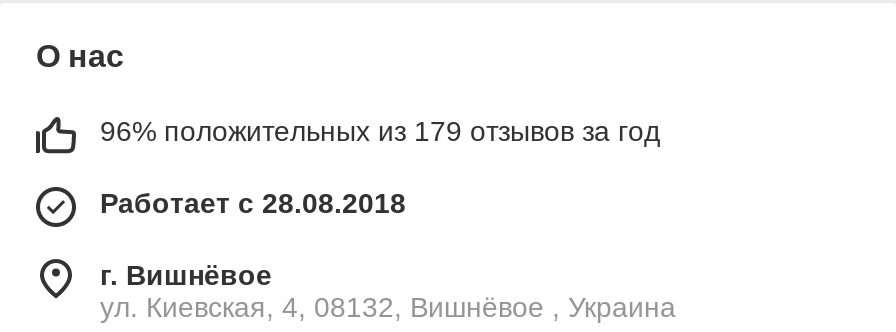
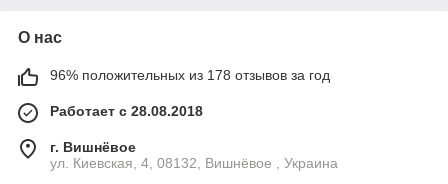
[100,115,660,147] 96% положительных из 179 отзывов за год -> [50,67,330,83] 96% положительных из 178 отзывов за год

